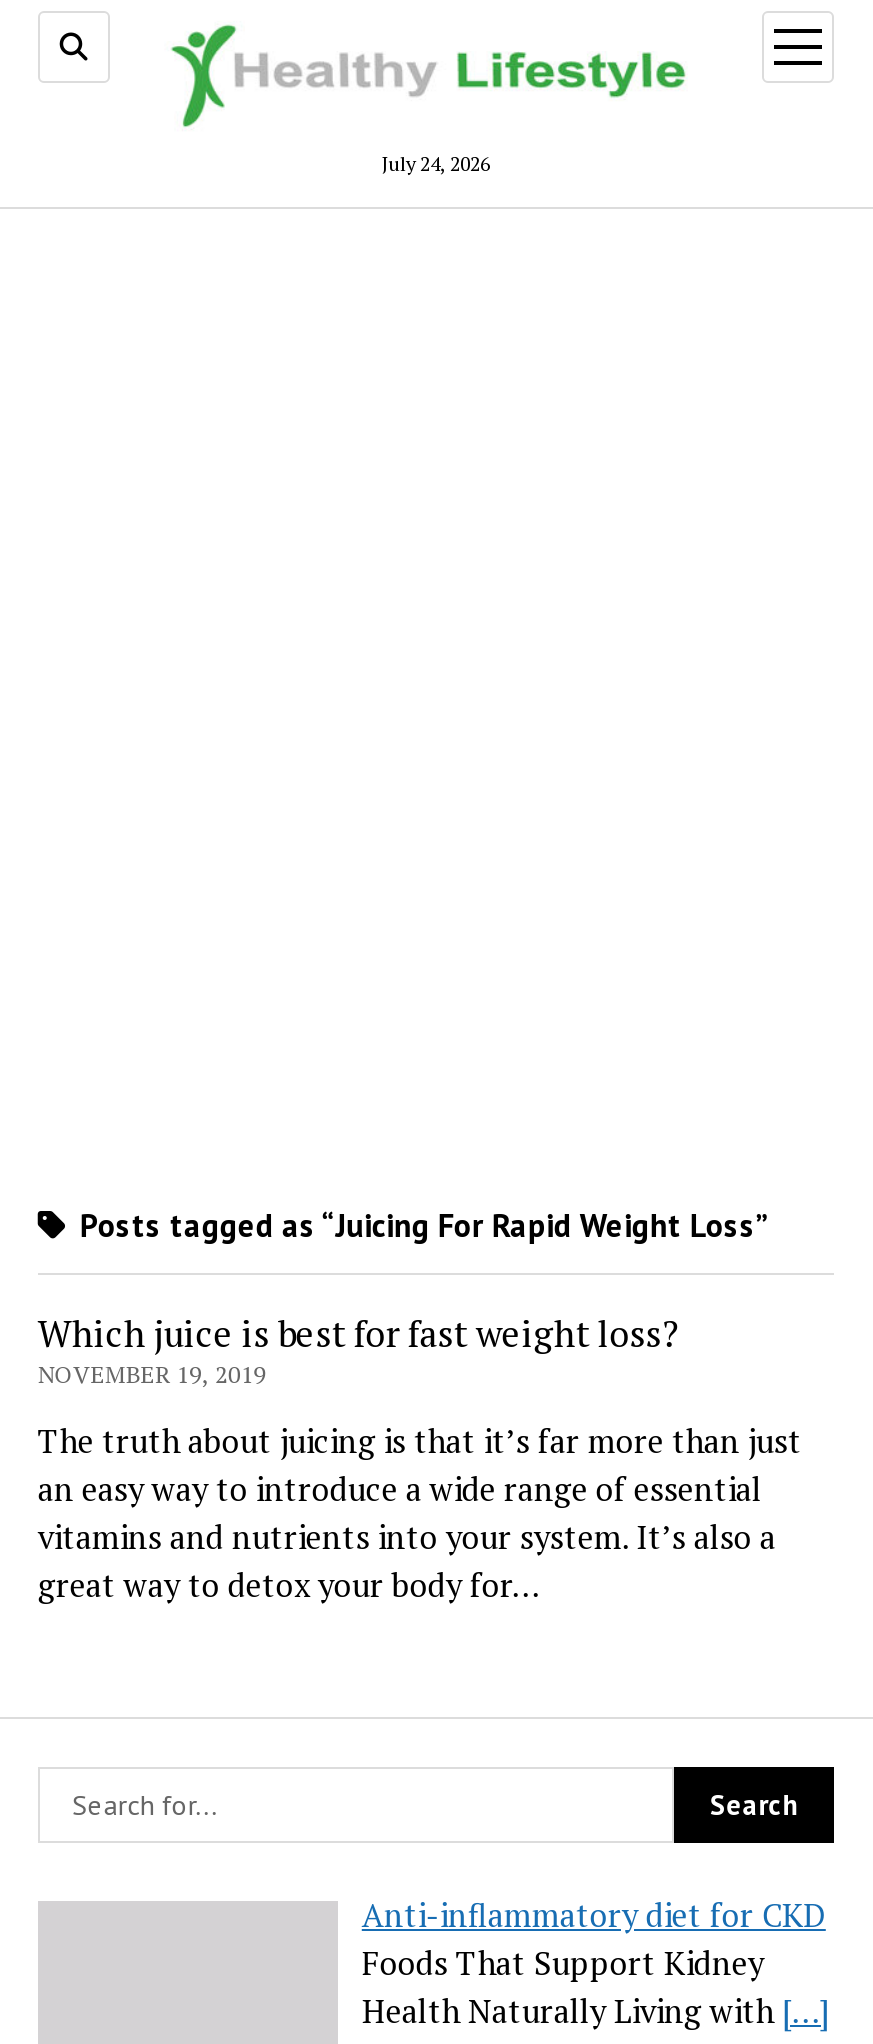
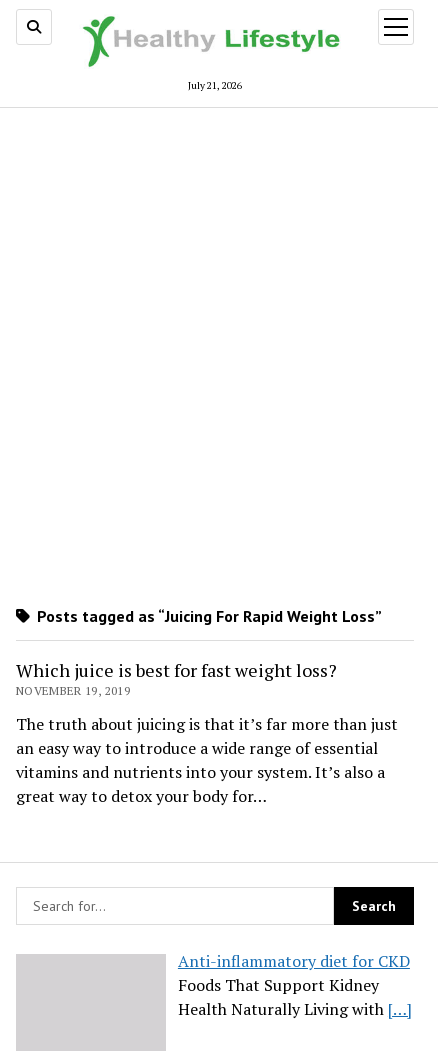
[382,152,490,178] July 24, 2026 -> [188,79,242,92] July 21, 2026

